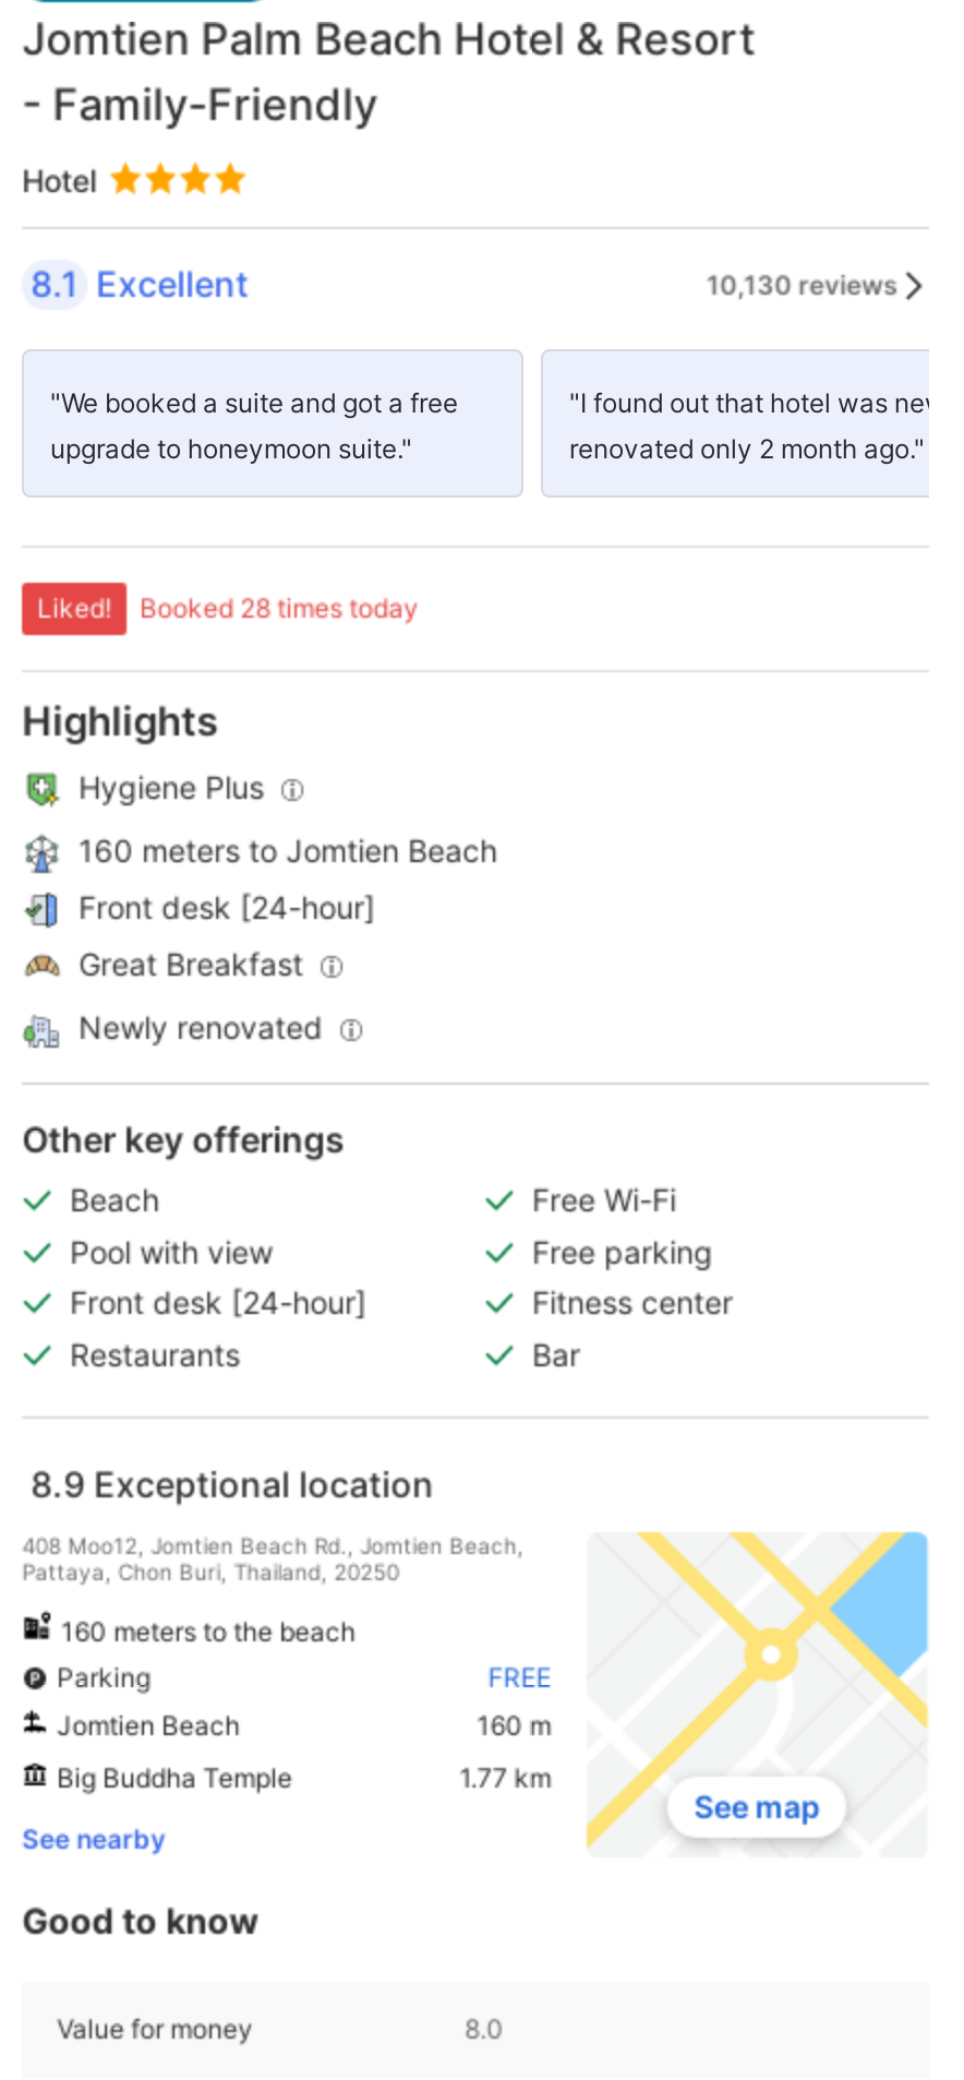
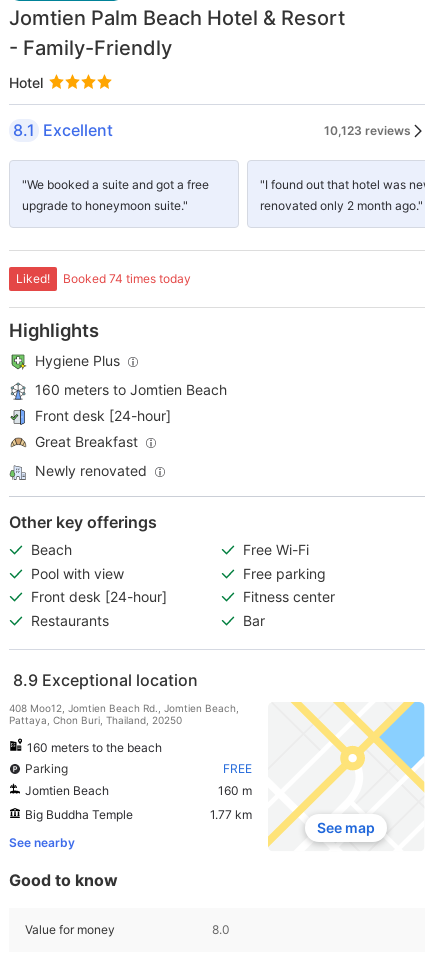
[707,267,899,300] 10,130 reviews -> [324,122,411,137] 10,123 reviews
[140,591,419,624] Booked 28 times today -> [63,271,191,286] Booked 74 times today

